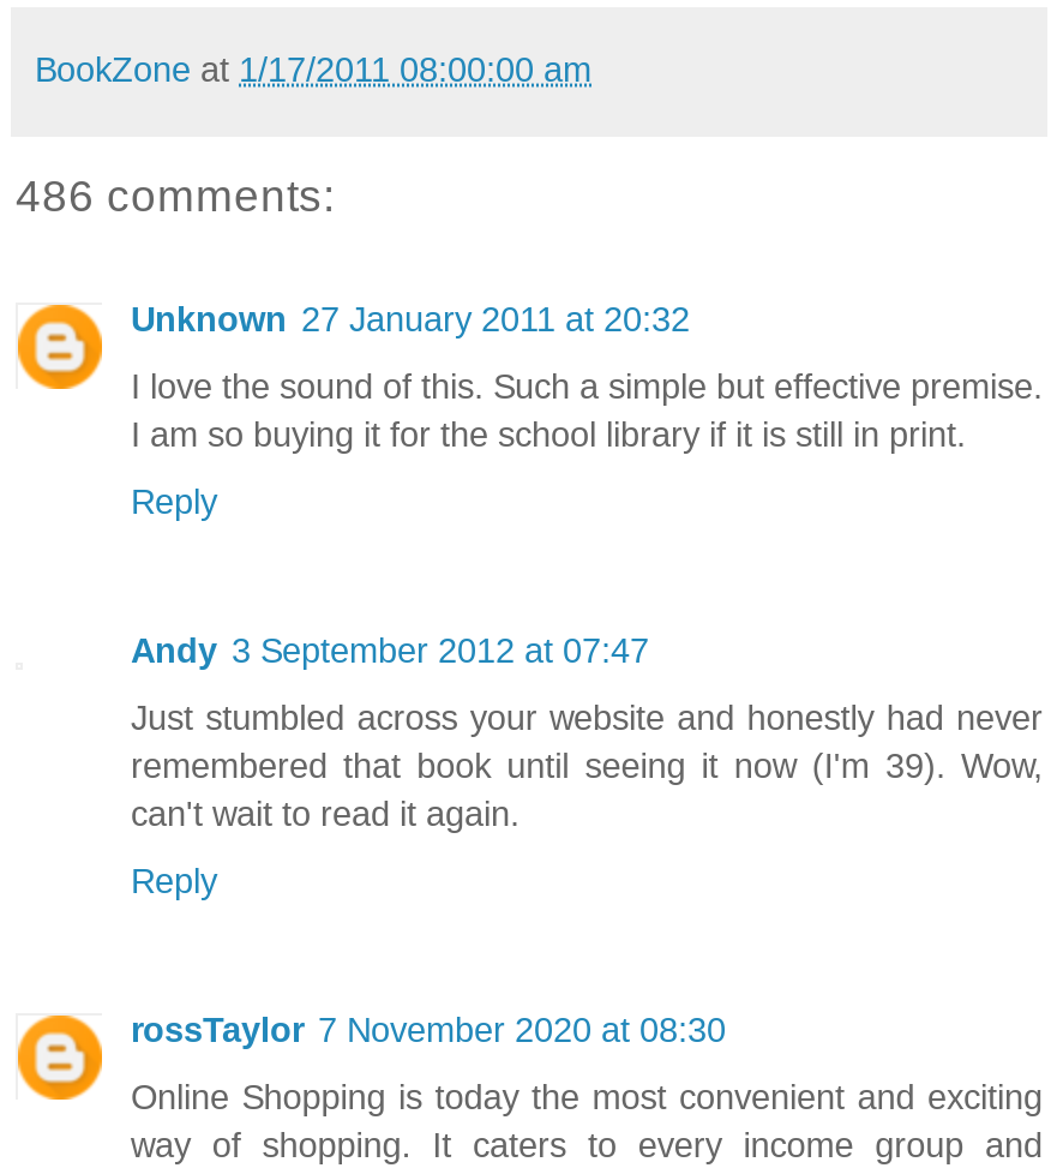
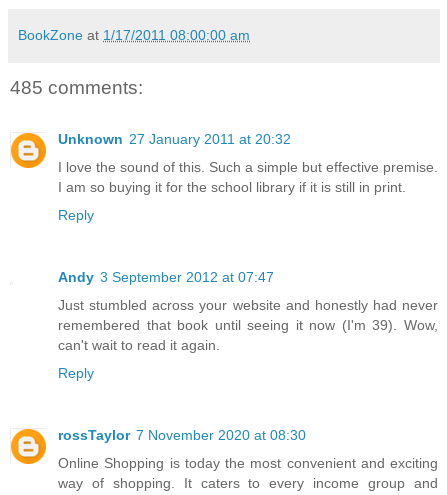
[16,171,335,221] 486 comments: -> [10,77,143,98] 485 comments:

